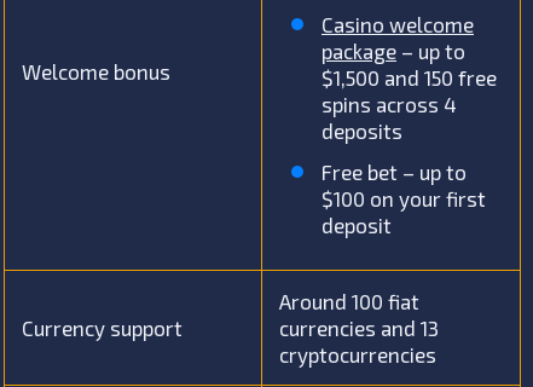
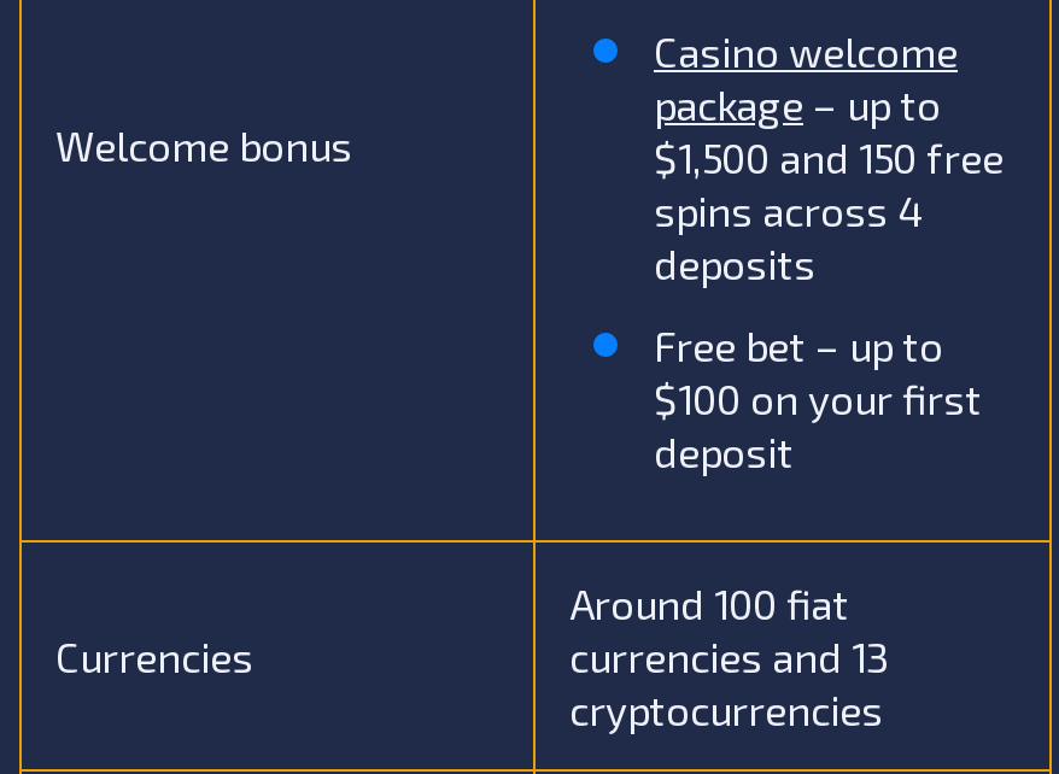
[22,316,183,340] Currency support -> [55,632,253,680] Currencies

